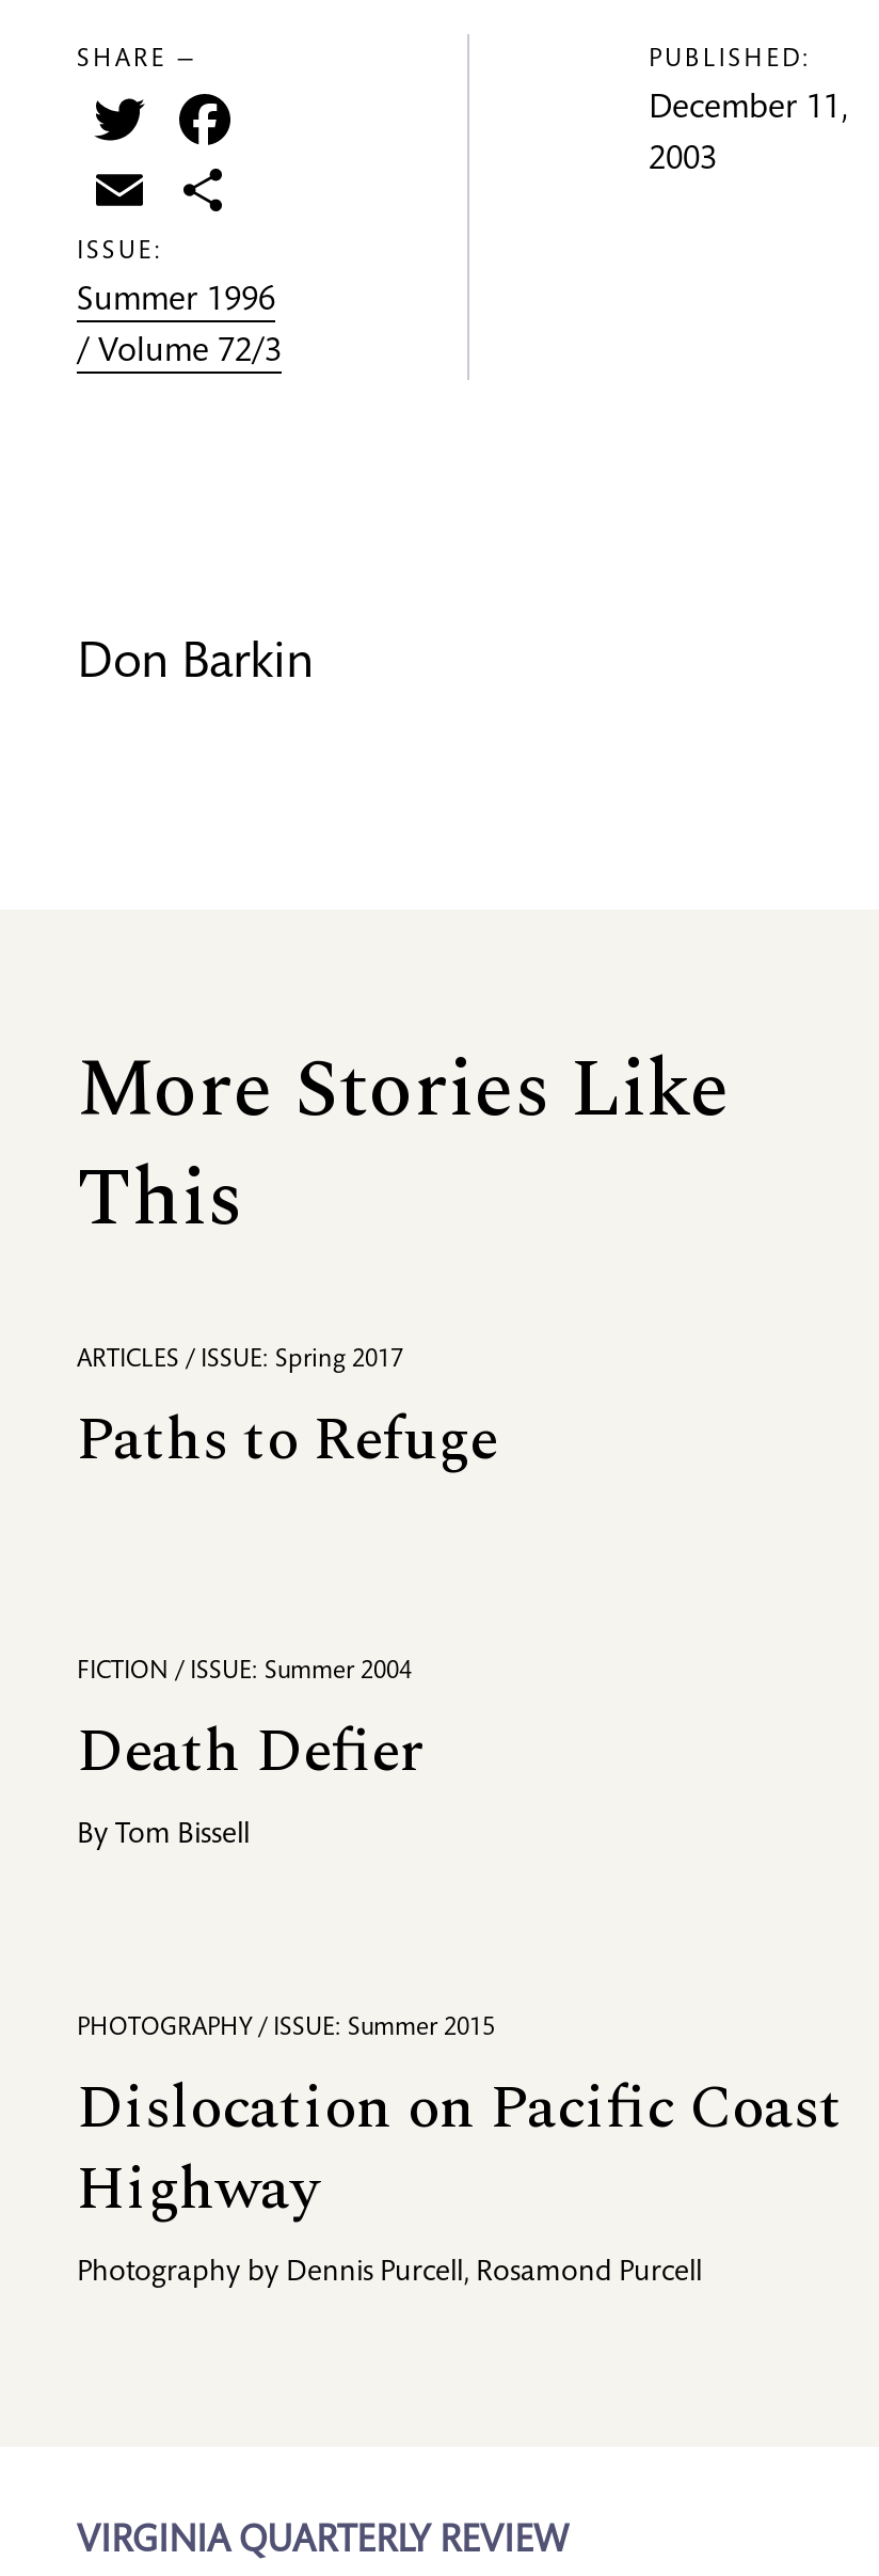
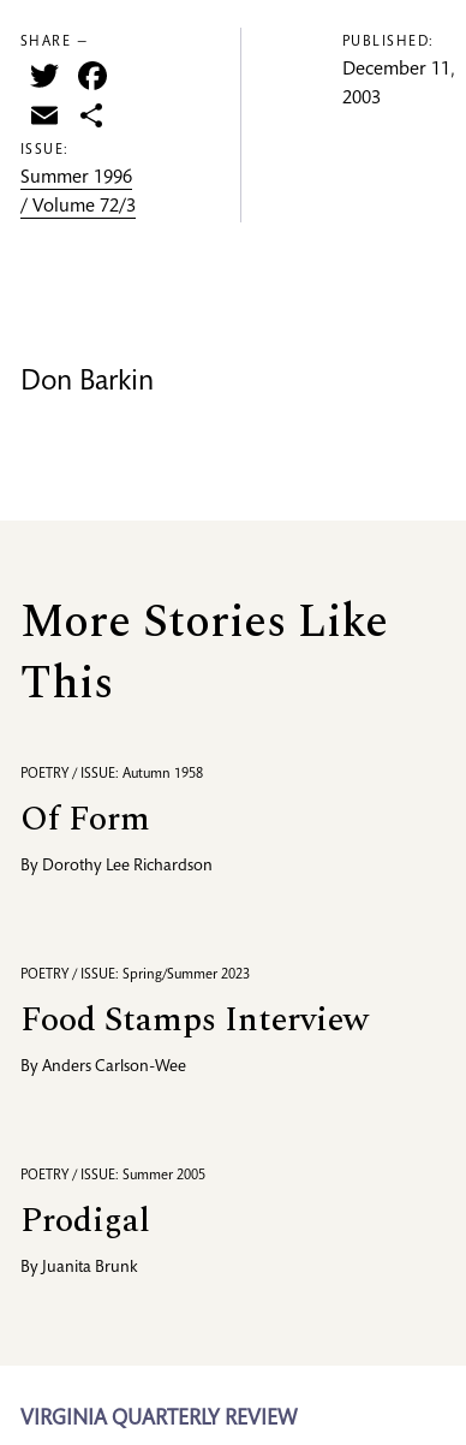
[77,1348,497,1487] ARTICLES / ISSUE: Spring 2017 | Paths to Refuge -> [20,767,213,876] POETRY / ISSUE: Autumn 1958 | Of Form | By Dorothy Lee Richardson
[77,1660,422,1852] FICTION / ISSUE: Summer 2004 | Death Defier | By Tom Bissell -> [20,968,369,1076] POETRY / ISSUE: Spring/Summer 2023 | Food Stamps Interview | By Anders Carlson-Wee
[77,2016,843,2290] PHOTOGRAPHY / ISSUE: Summer 2015 | Dislocation on Pacific Coast | Highway | Photography by Dennis Purcell, Rosamond Purcell -> [20,1169,205,1277] POETRY / ISSUE: Summer 2005 | Prodigal | By Juanita Brunk

